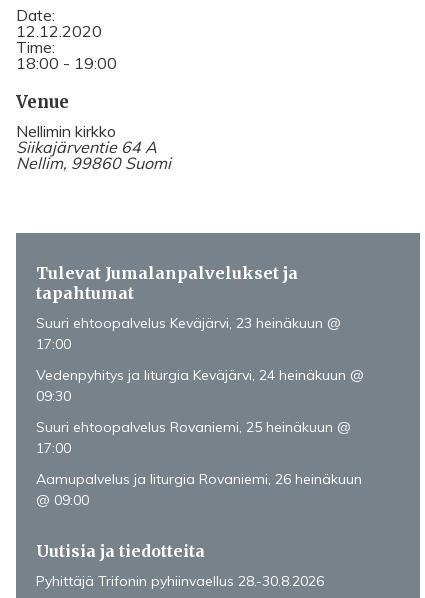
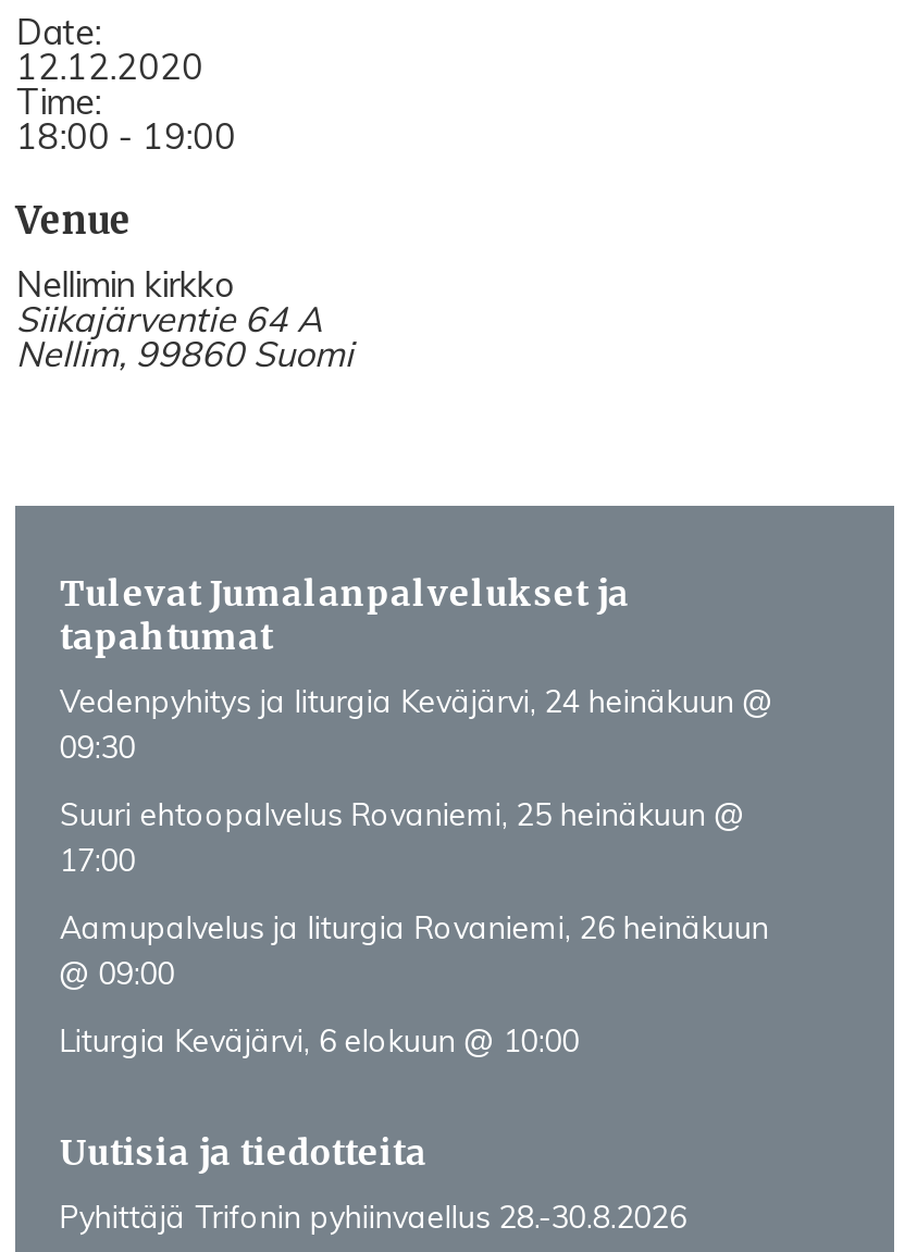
[36,314,341,353] Suuri ehtoopalvelus Keväjärvi, 23 heinäkuun @ | 17:00 -> none
moved [36,366,364,509] -> [60,682,773,993]: Vedenpyhitys ja liturgia Keväjärvi, 24 heinäkuun @ | 09:30 | Suuri ehtoopalvelus Rovaniemi, 25 heinäkuun @ | 17:00 | Aamupalvelus ja liturgia Rovaniemi, 26 heinäkuun | @ 09:00
none -> [60,1021,580,1061] Liturgia Keväjärvi, 6 elokuun @ 10:00

